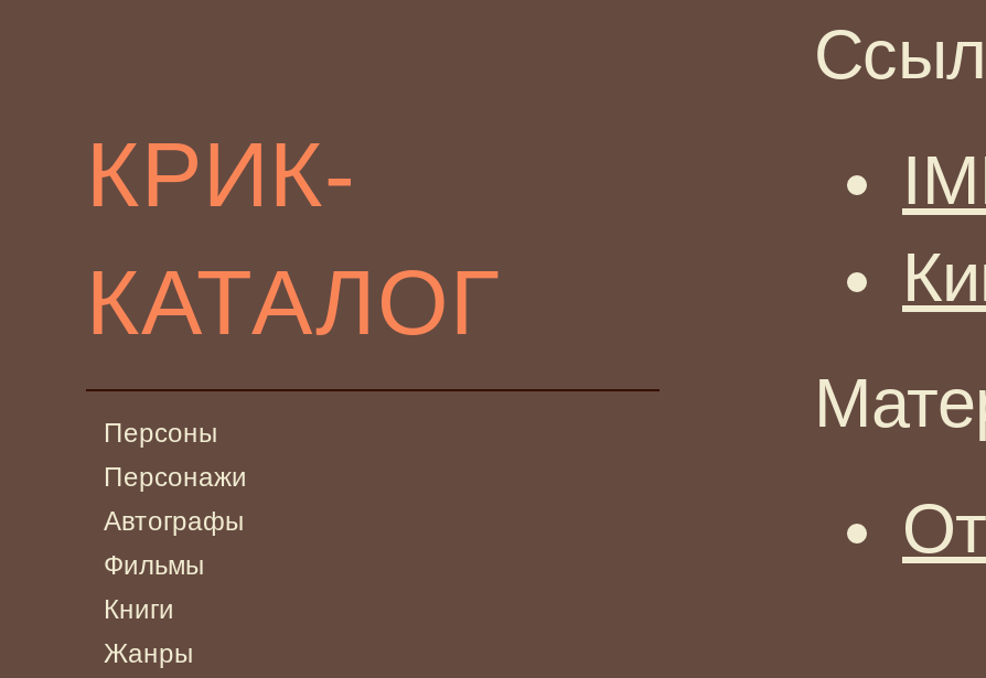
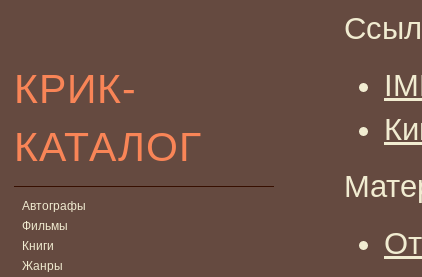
[104,417,247,492] Персоны | Персонажи -> none

